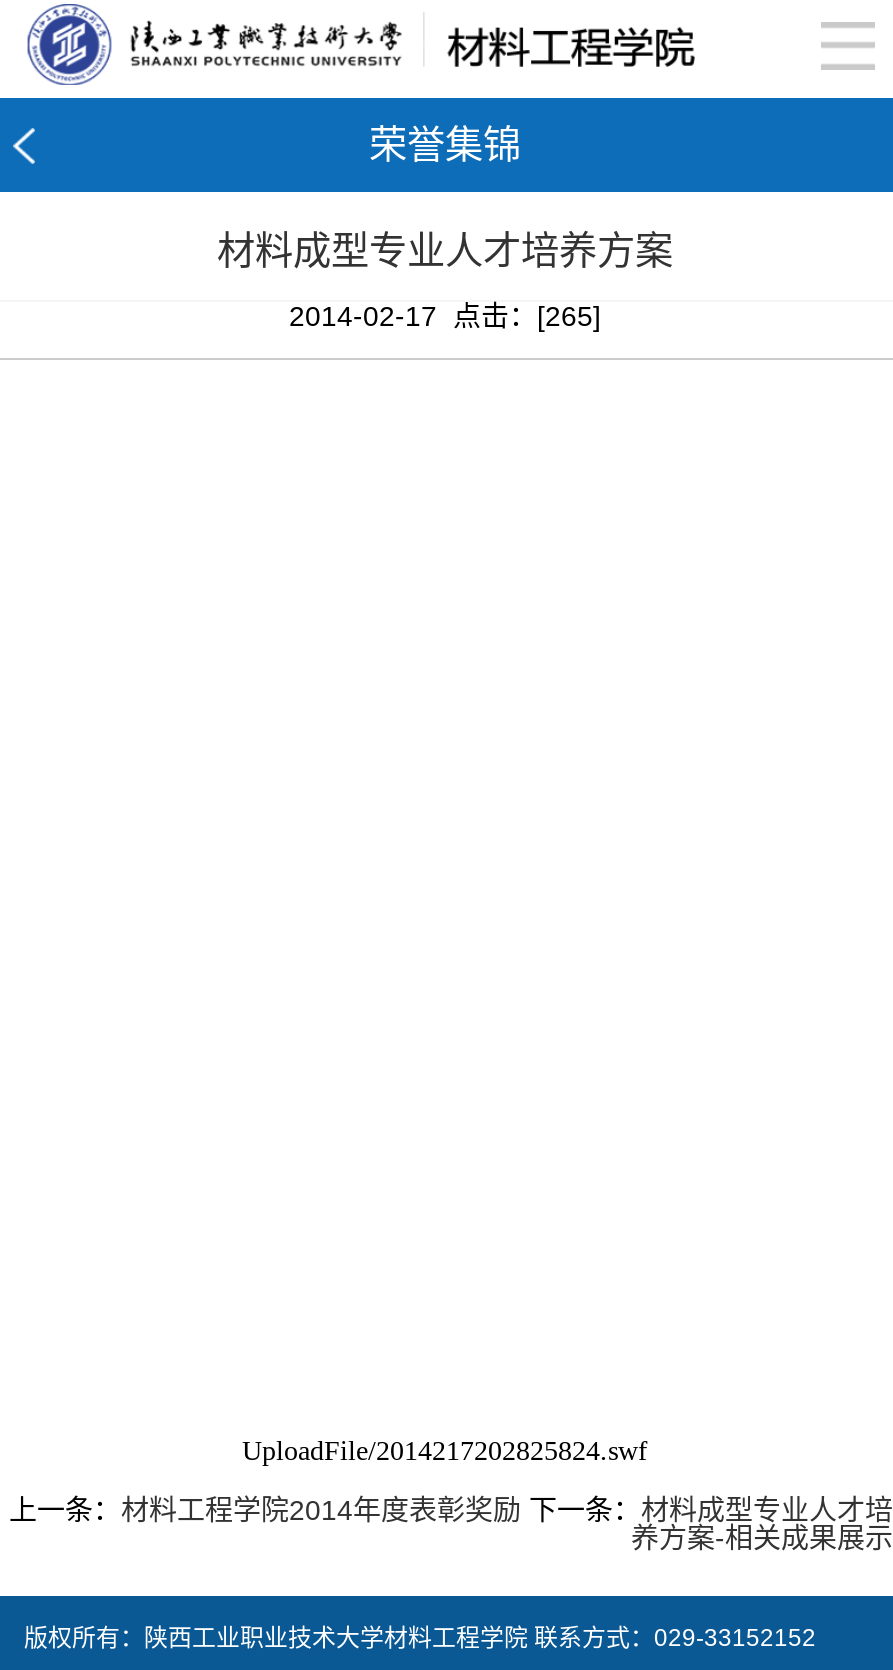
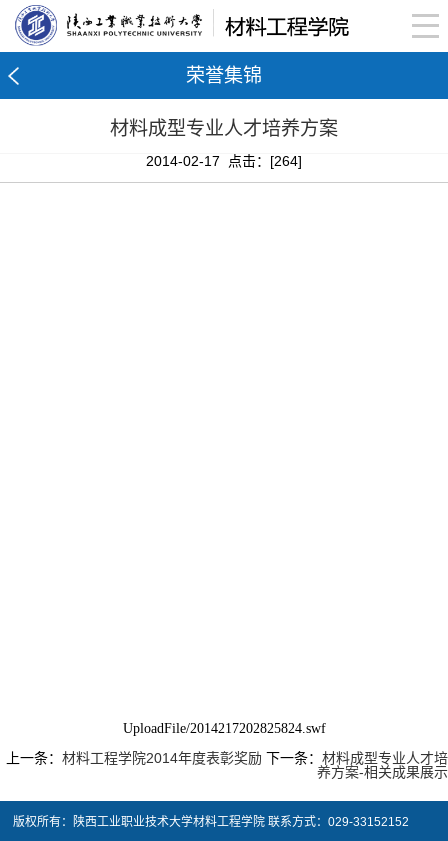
[289,300,601,332] 2014-02-17 点击：[265] -> [146,153,302,169] 2014-02-17 点击：[264]

